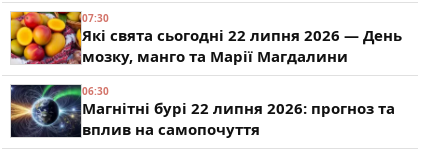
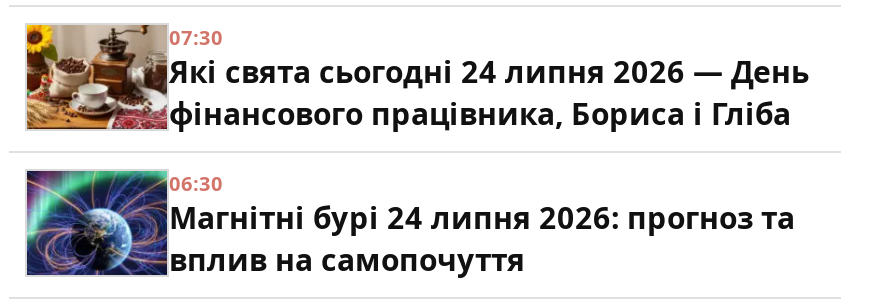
[10,11,402,66] [image] | Які свята сьогодні 22 липня 2026 — День | мозку, манго та Марії Магдалини -> [25,23,809,134] [image] | Які свята сьогодні 24 липня 2026 — День | фінансового працівника, Бориса і Гліба
[10,84,395,137] [image] | Магнітні бурі 22 липня 2026: прогноз та -> [25,169,795,275] [image] | Магнітні бурі 24 липня 2026: прогноз та

